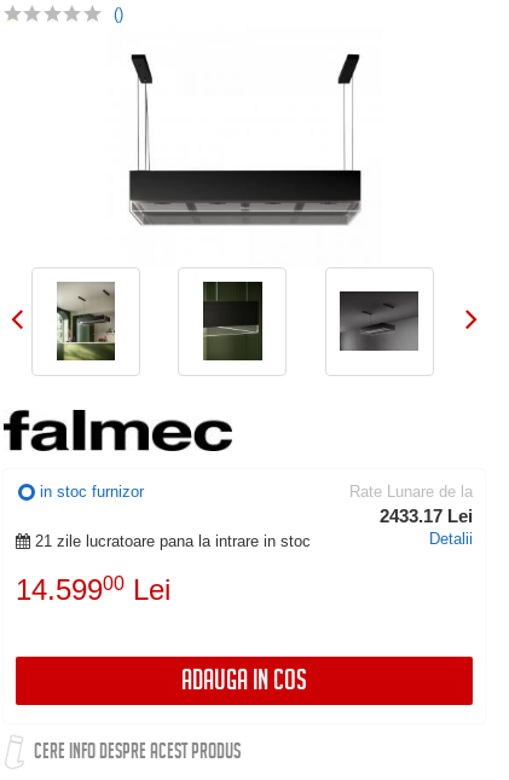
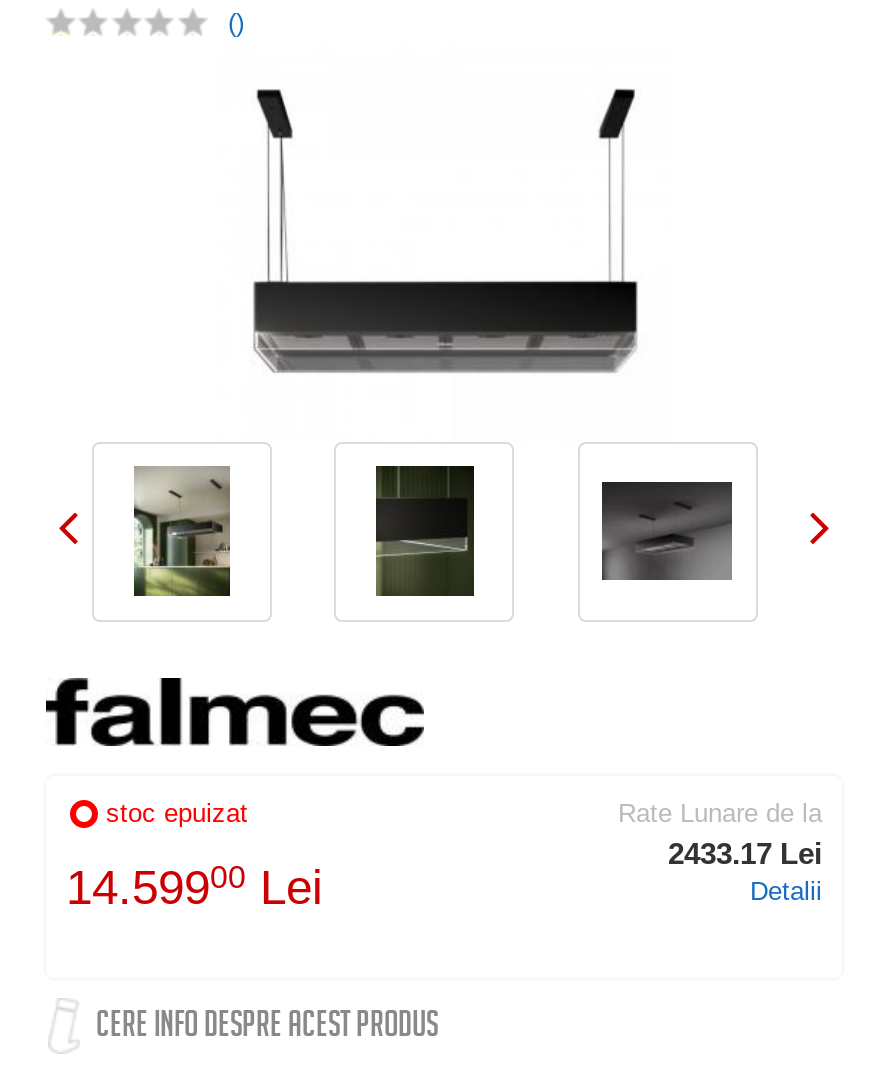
[30,482,311,550] in stoc furnizor | 21 zile lucratoare pana la intrare in stoc -> [106,798,248,828] stoc epuizat
[181,666,307,701] ADAUGA IN COS -> none

